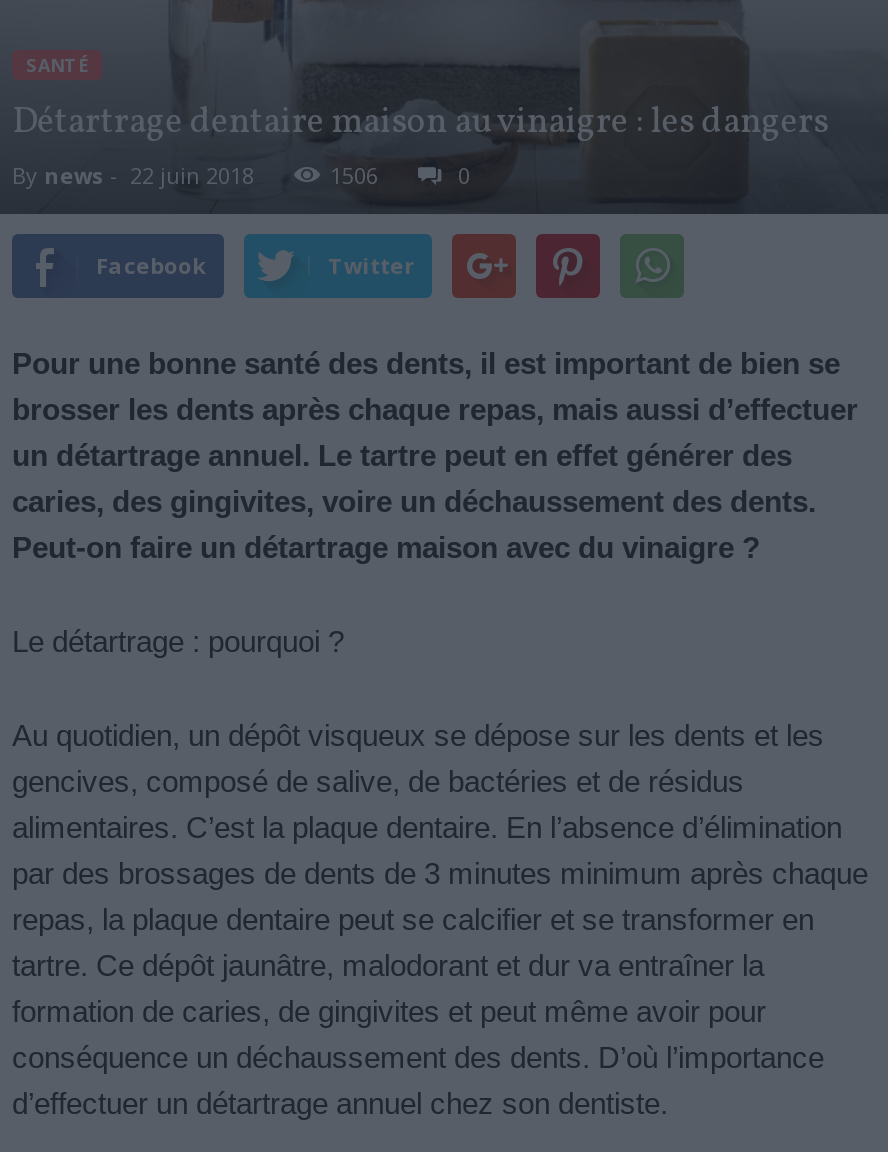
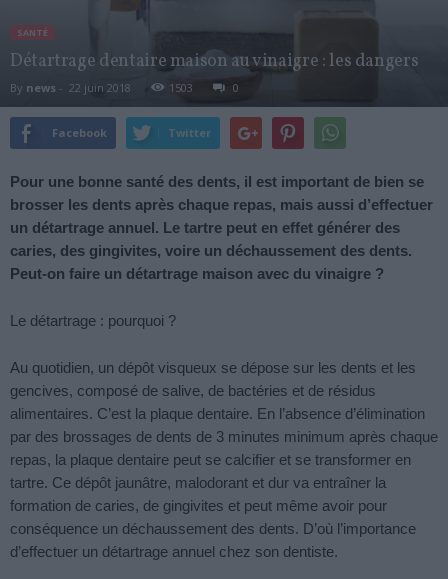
[330,161,378,191] 1506 -> [169,80,193,95] 1503

